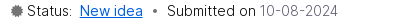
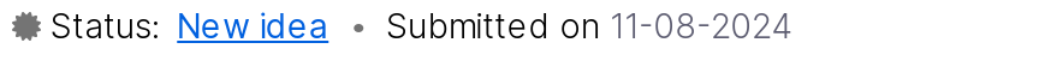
[23,2,338,19] Status: New idea Submitted on 10-08-2024 -> [41,5,790,45] Status: New idea Submitted on 11-08-2024

